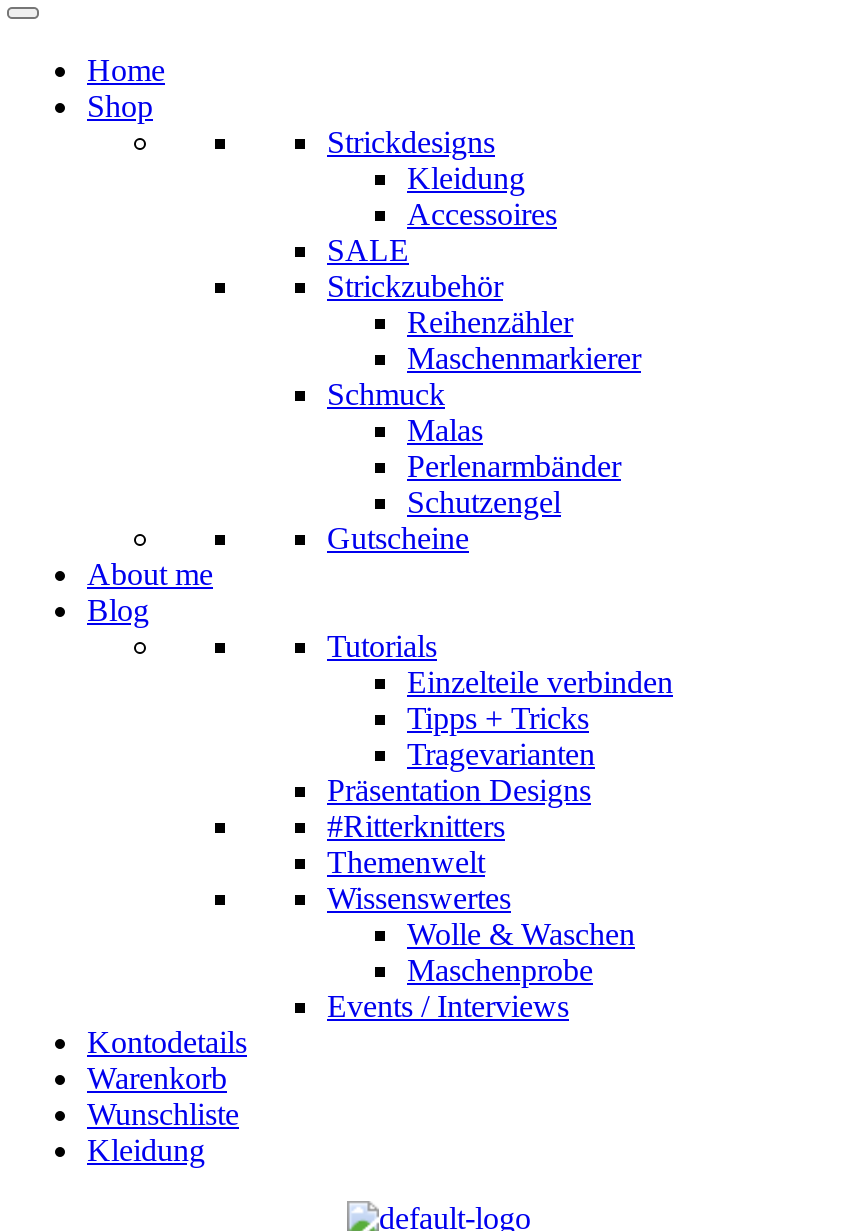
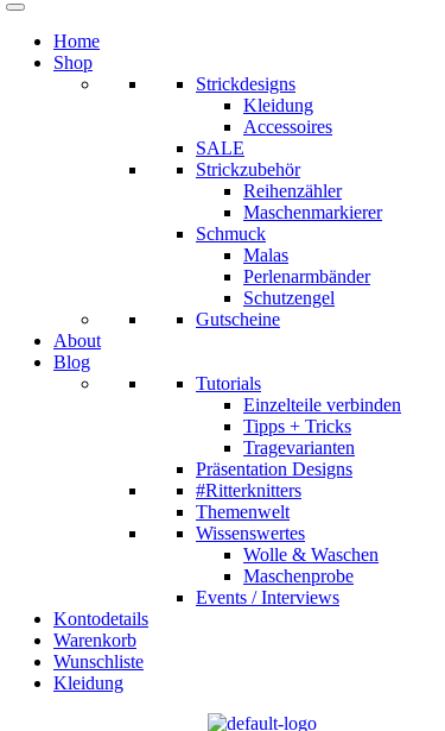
[87,557,213,591] About me -> [53,330,101,351] About

